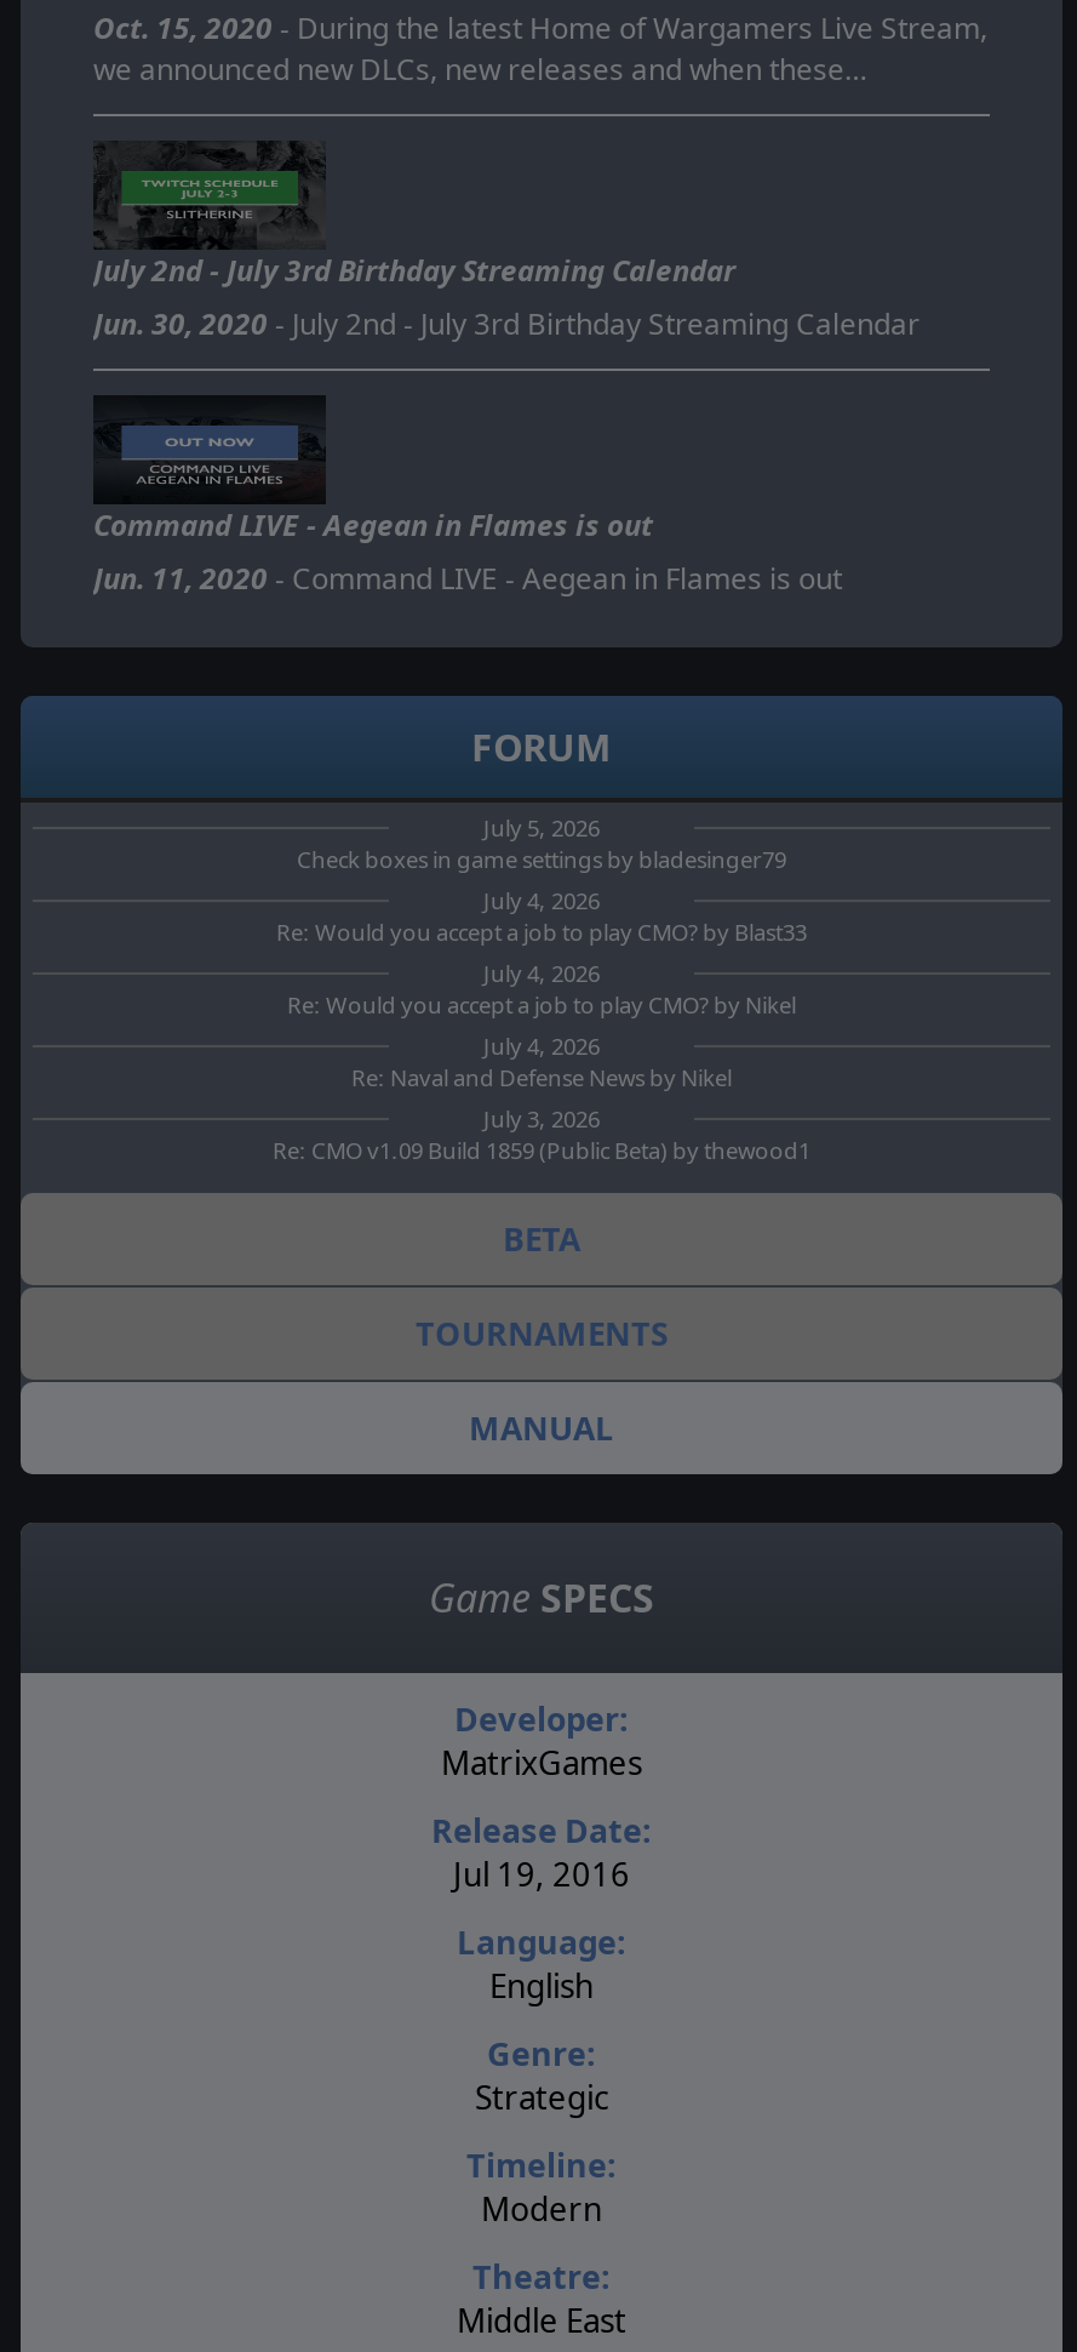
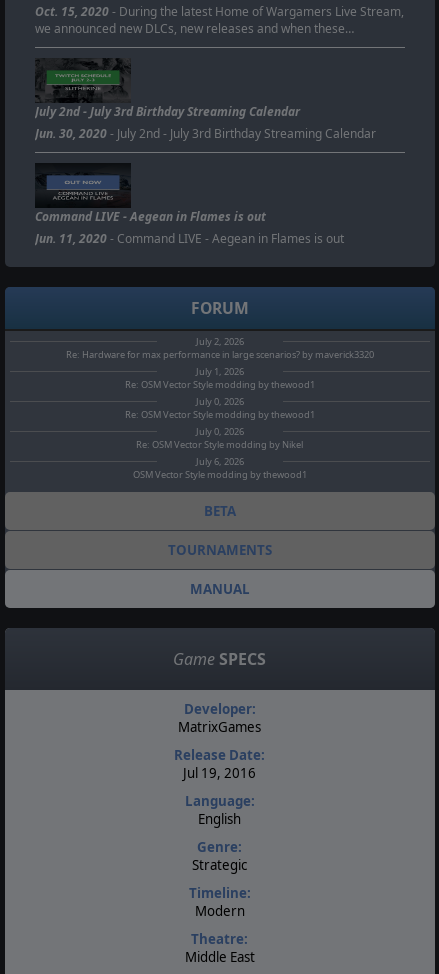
[273,811,810,1165] July 5, 2026 | Check boxes in game settings by bladesinger79 | July 4, 2026 | Re: Would you accept a job to play CMO? by Blast33 | July 4, 2026 | Re: Would you accept a job to play CMO? by Nikel | July 4, 2026 | Re: Naval and Defense News by Nikel | July 3, 2026 | Re: CMO v1.09 Build 1859 (Public Beta) by thewood1 -> [66,335,374,481] July 2, 2026 | Re: Hardware for max performance in large scenarios? by maverick3320 | July 1, 2026 | Re: OSM Vector Style modding by thewood1 | July 0, 2026 | Re: OSM Vector Style modding by thewood1 | July 0, 2026 | Re: OSM Vector Style modding by Nikel | July 6, 2026 | OSM Vector Style modding by thewood1

